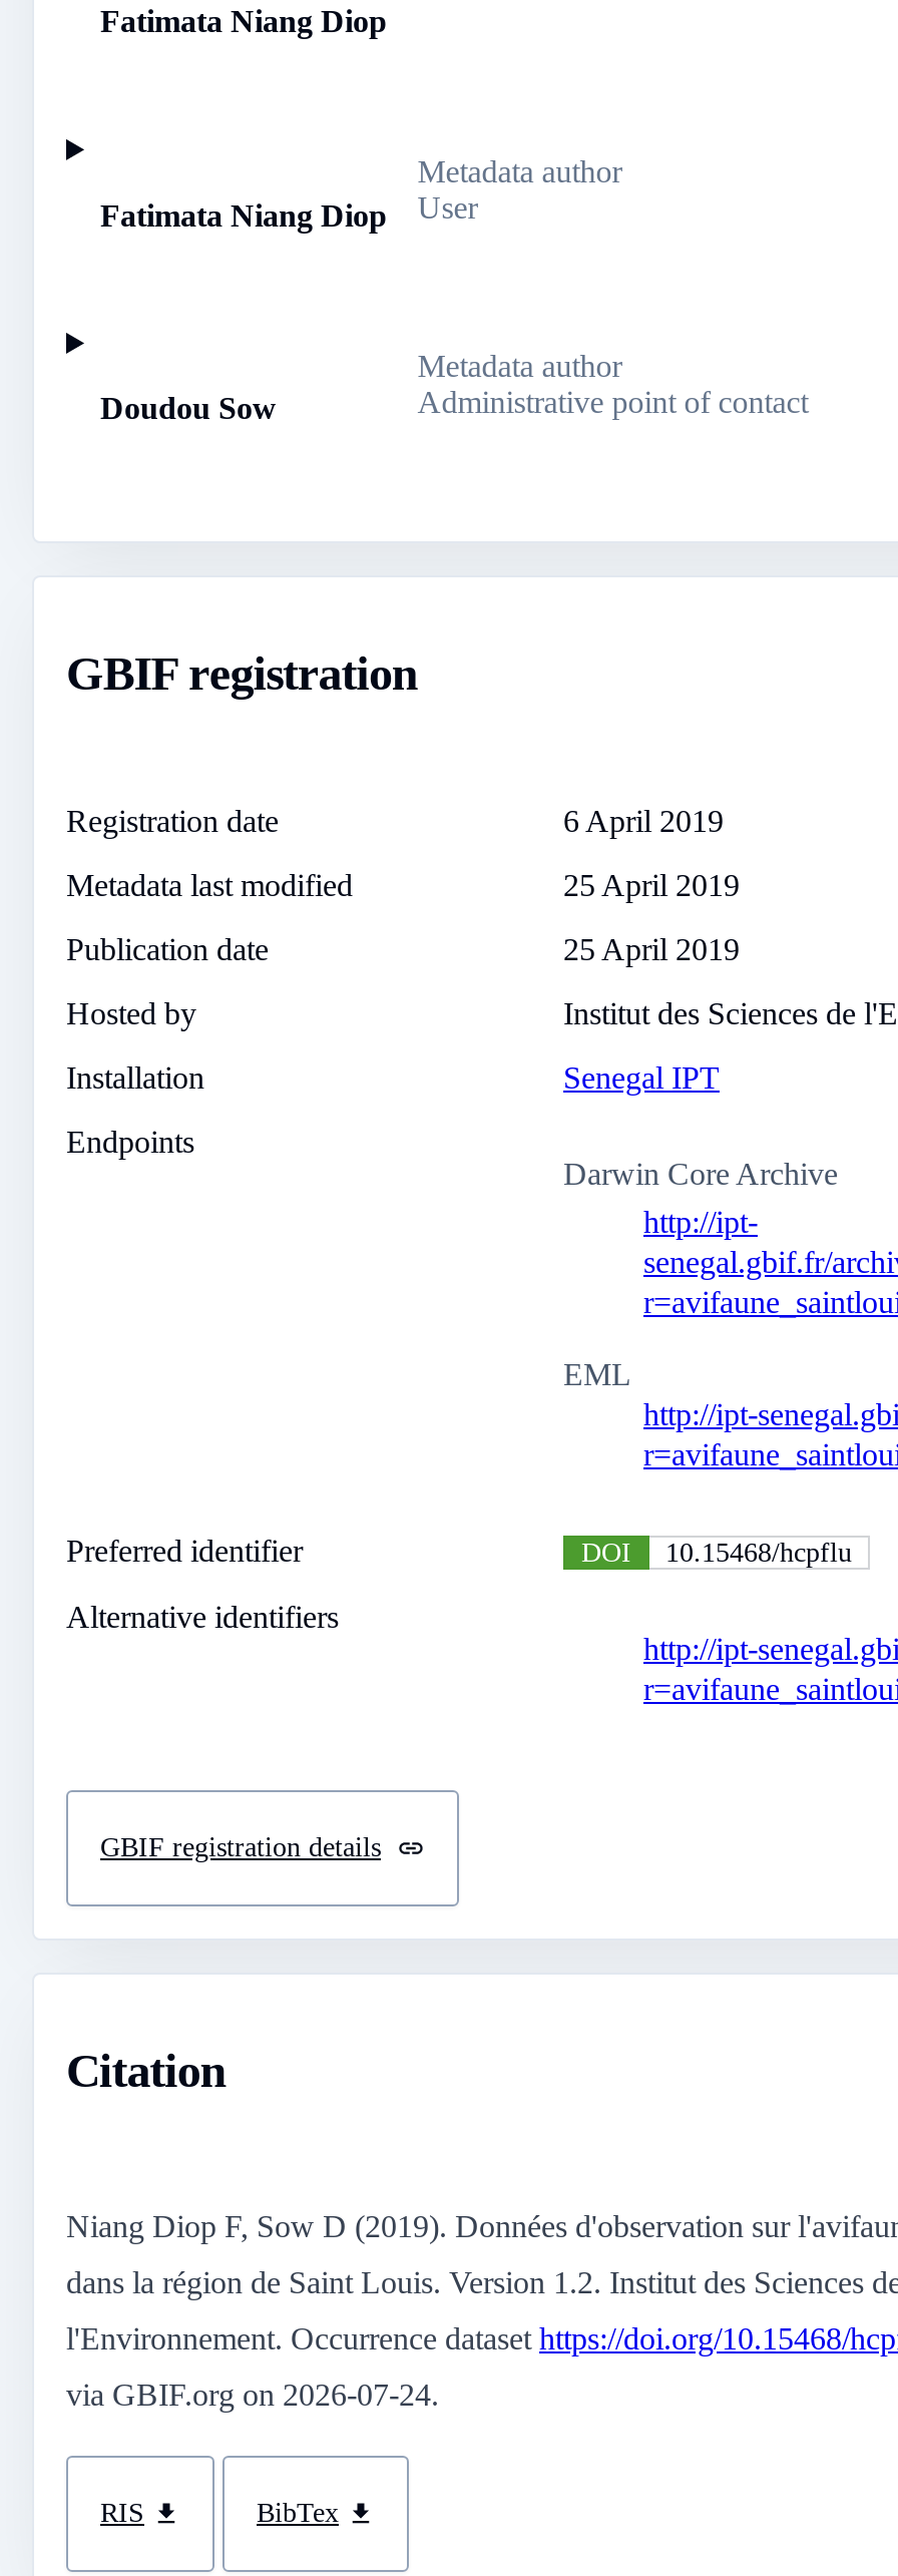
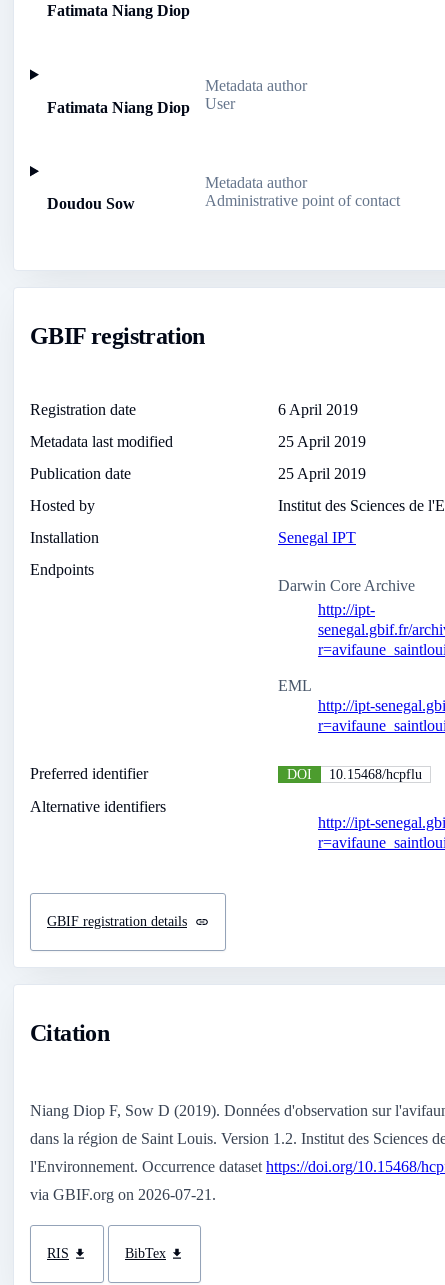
[66,2378,439,2412] via GBIF.org on 2026-07-24. -> [30,1186,216,1203] via GBIF.org on 2026-07-21.

